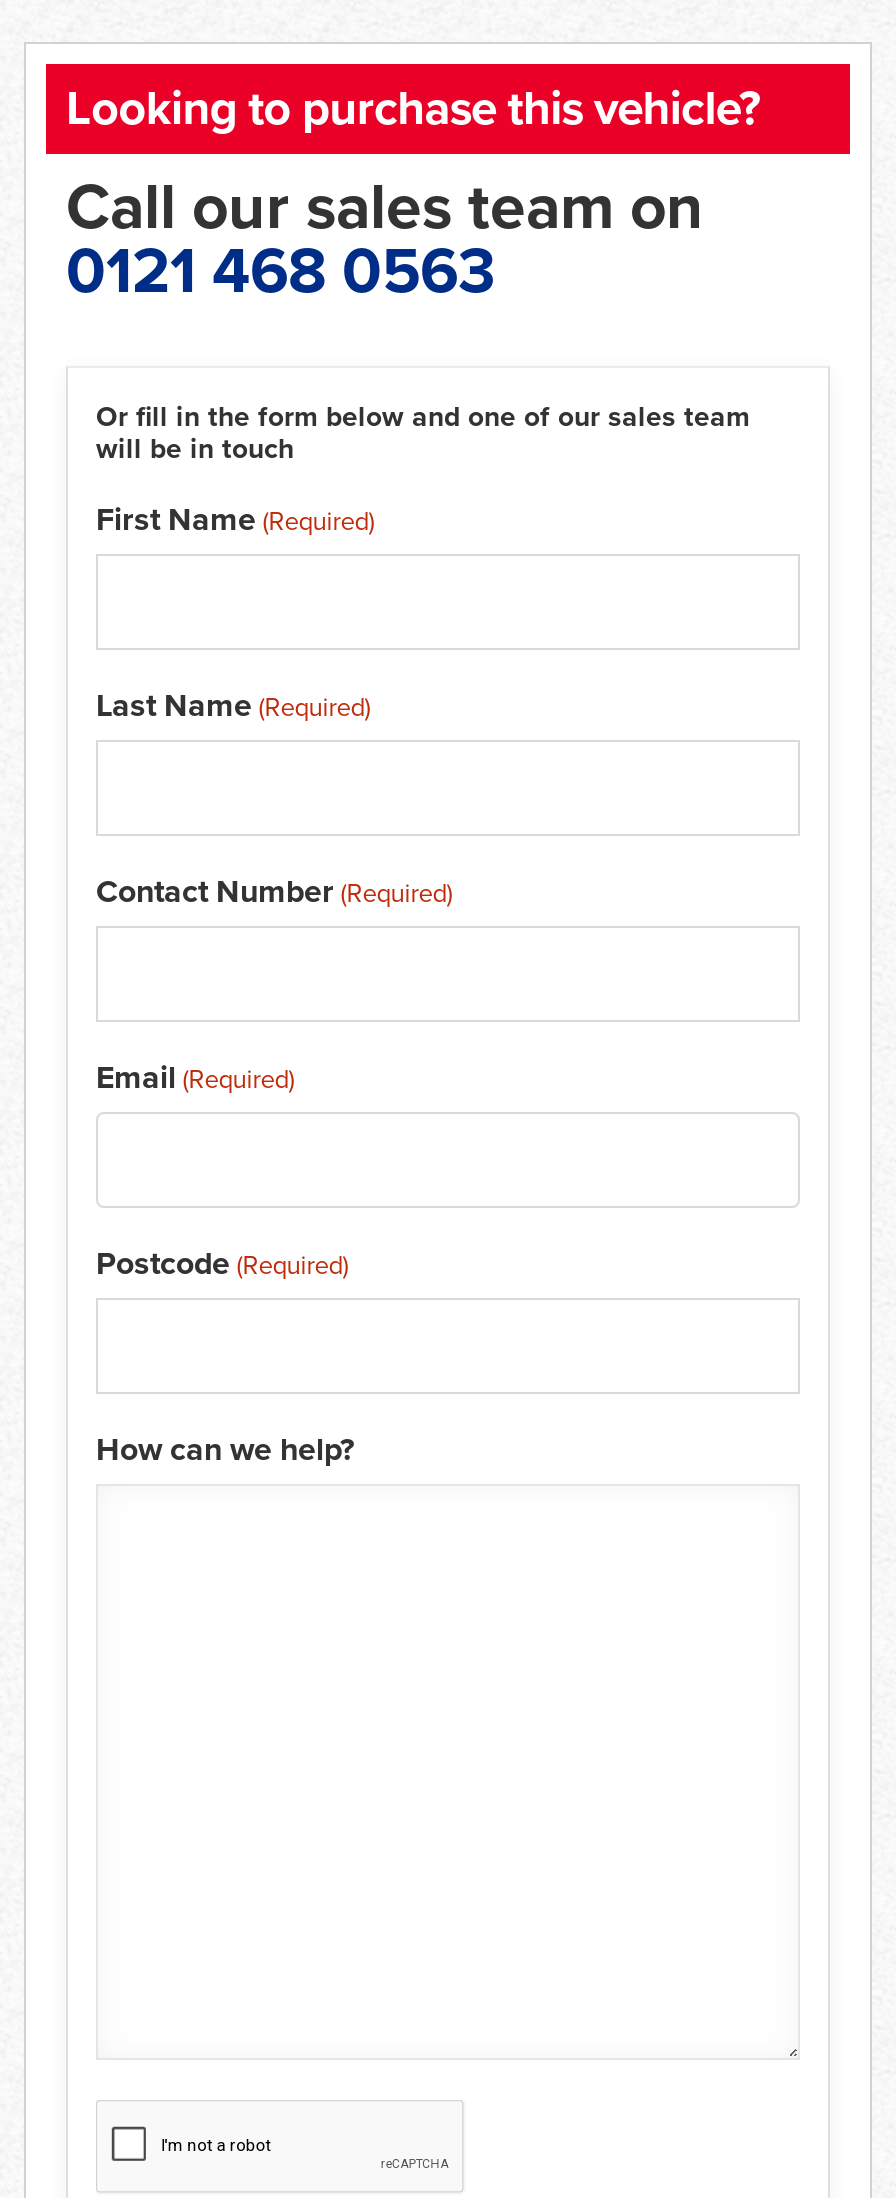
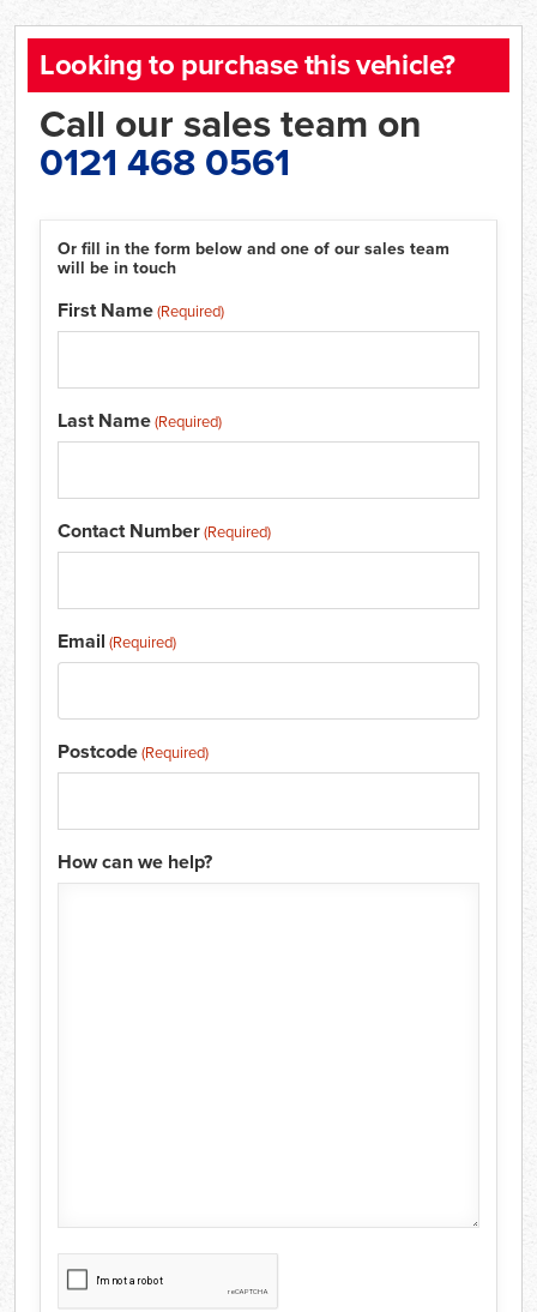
[66,223,496,317] 0121 468 0563 -> [40,134,290,191] 0121 468 0561

